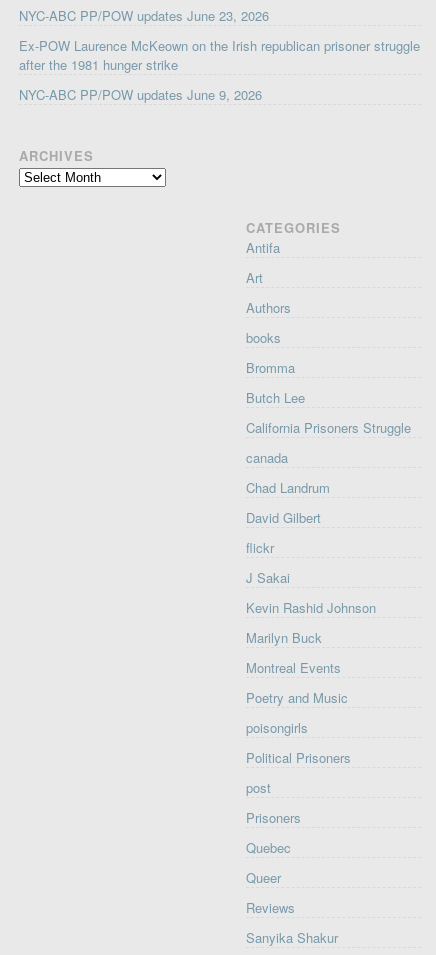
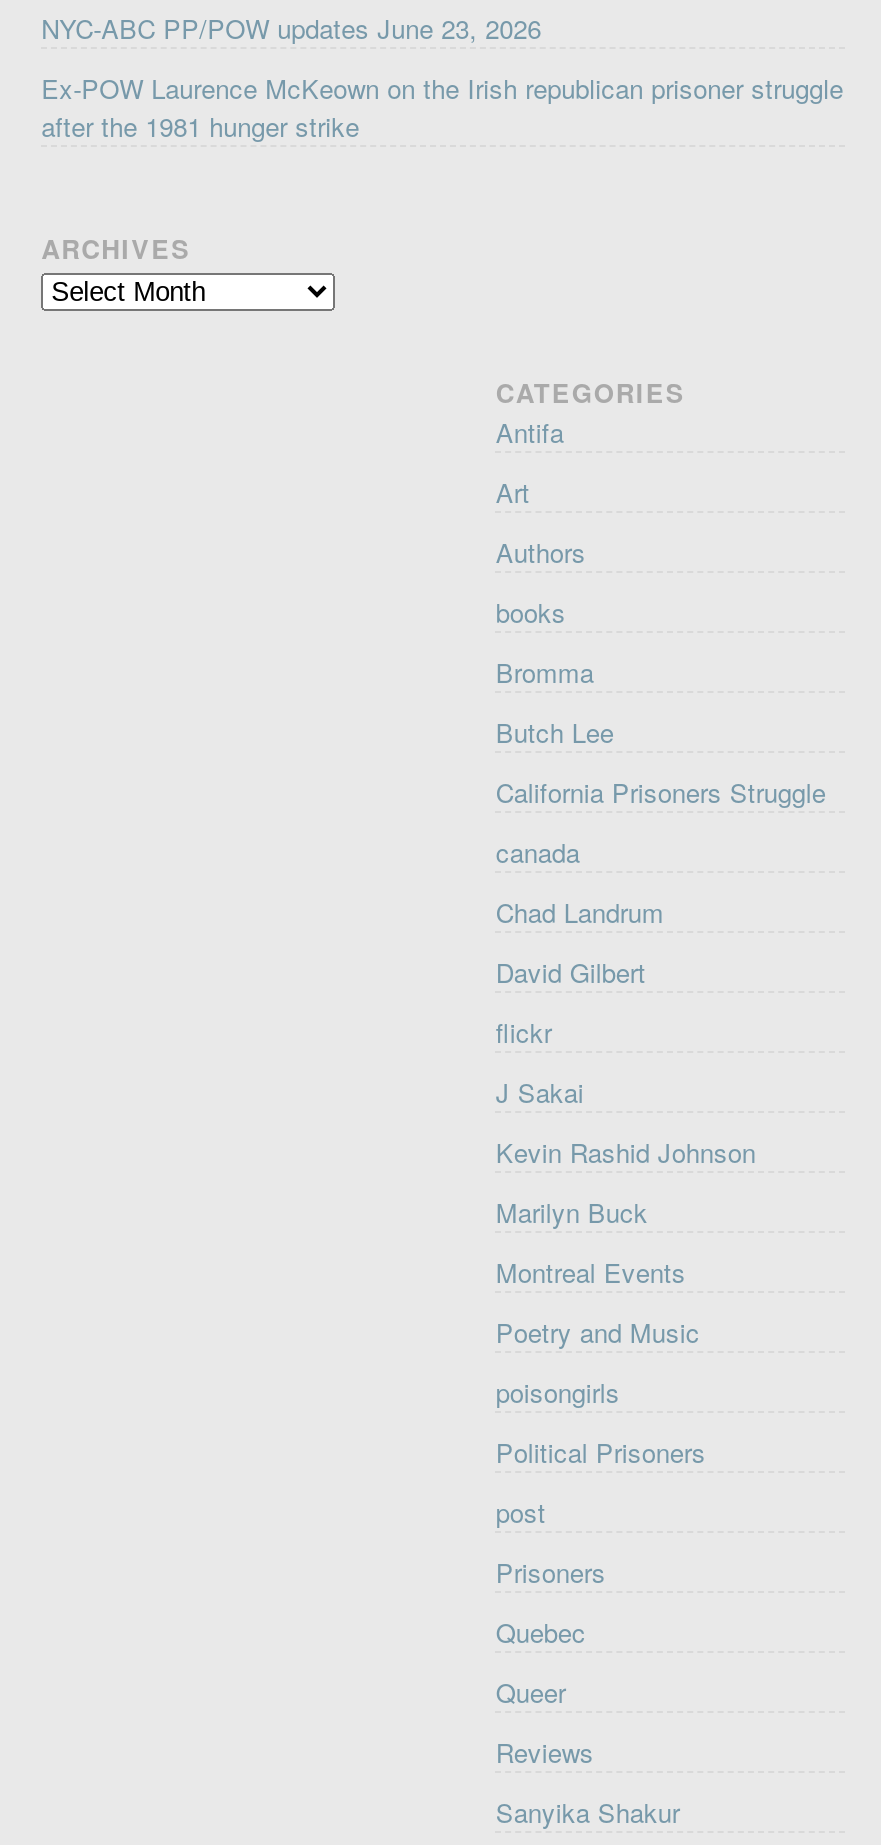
[19,85,262,104] NYC-ABC PP/POW updates June 9, 2026 -> none

